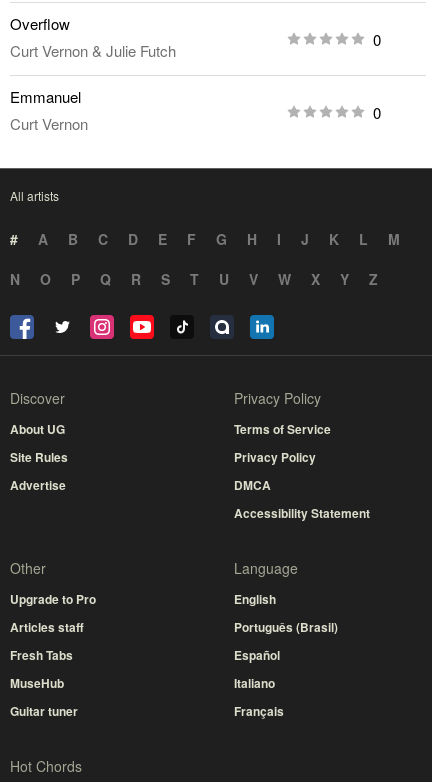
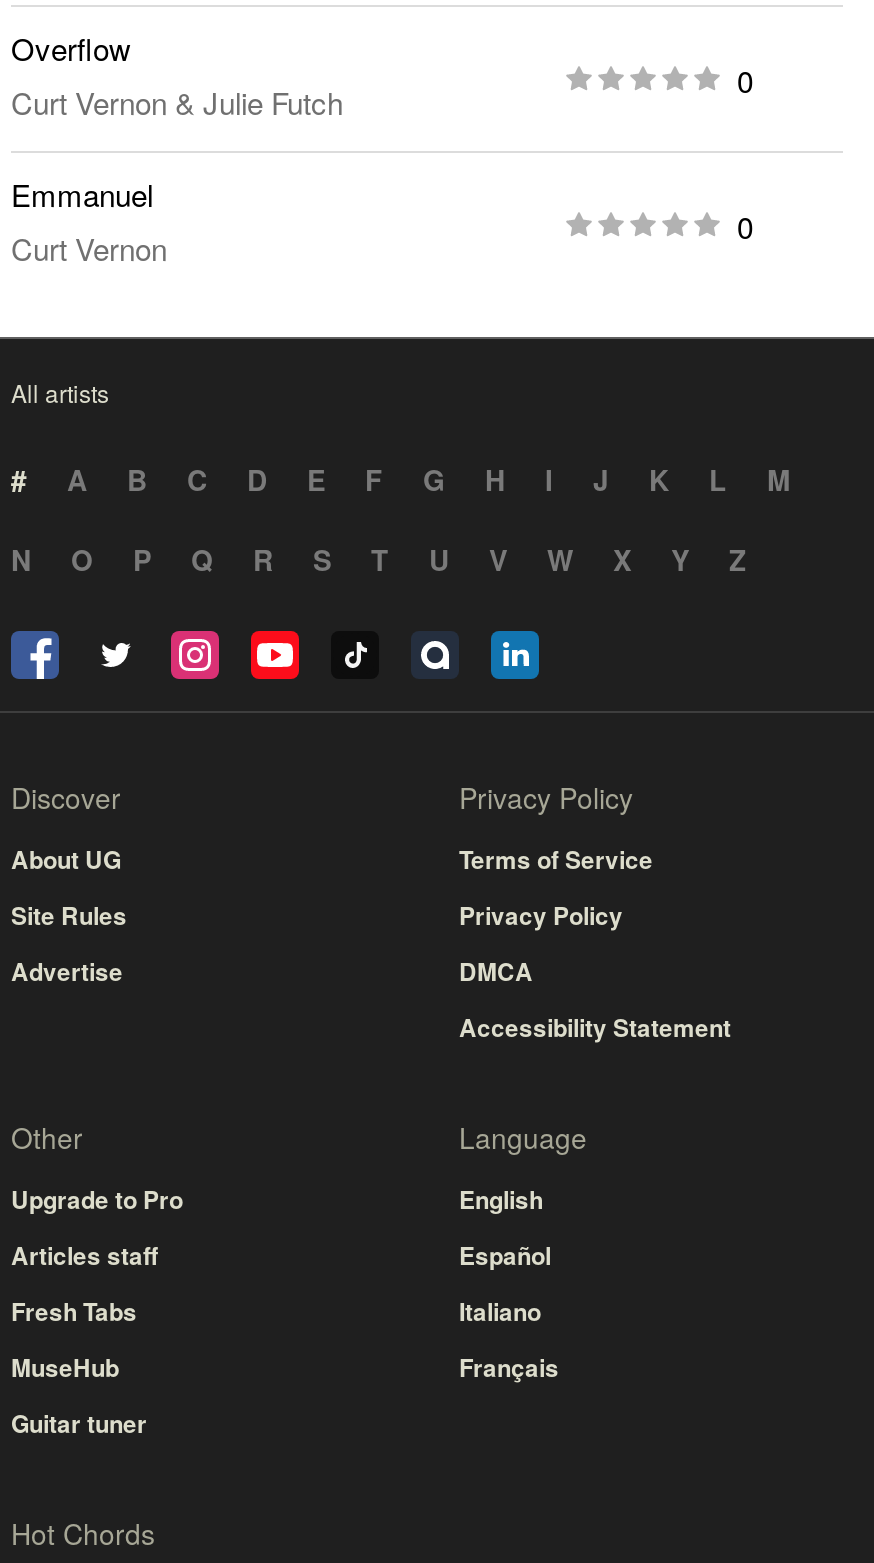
[234,618,338,636] Português (Brasil) -> none
moved [234,646,284,720] -> [459,1237,559,1385]: Español | Italiano | Français

